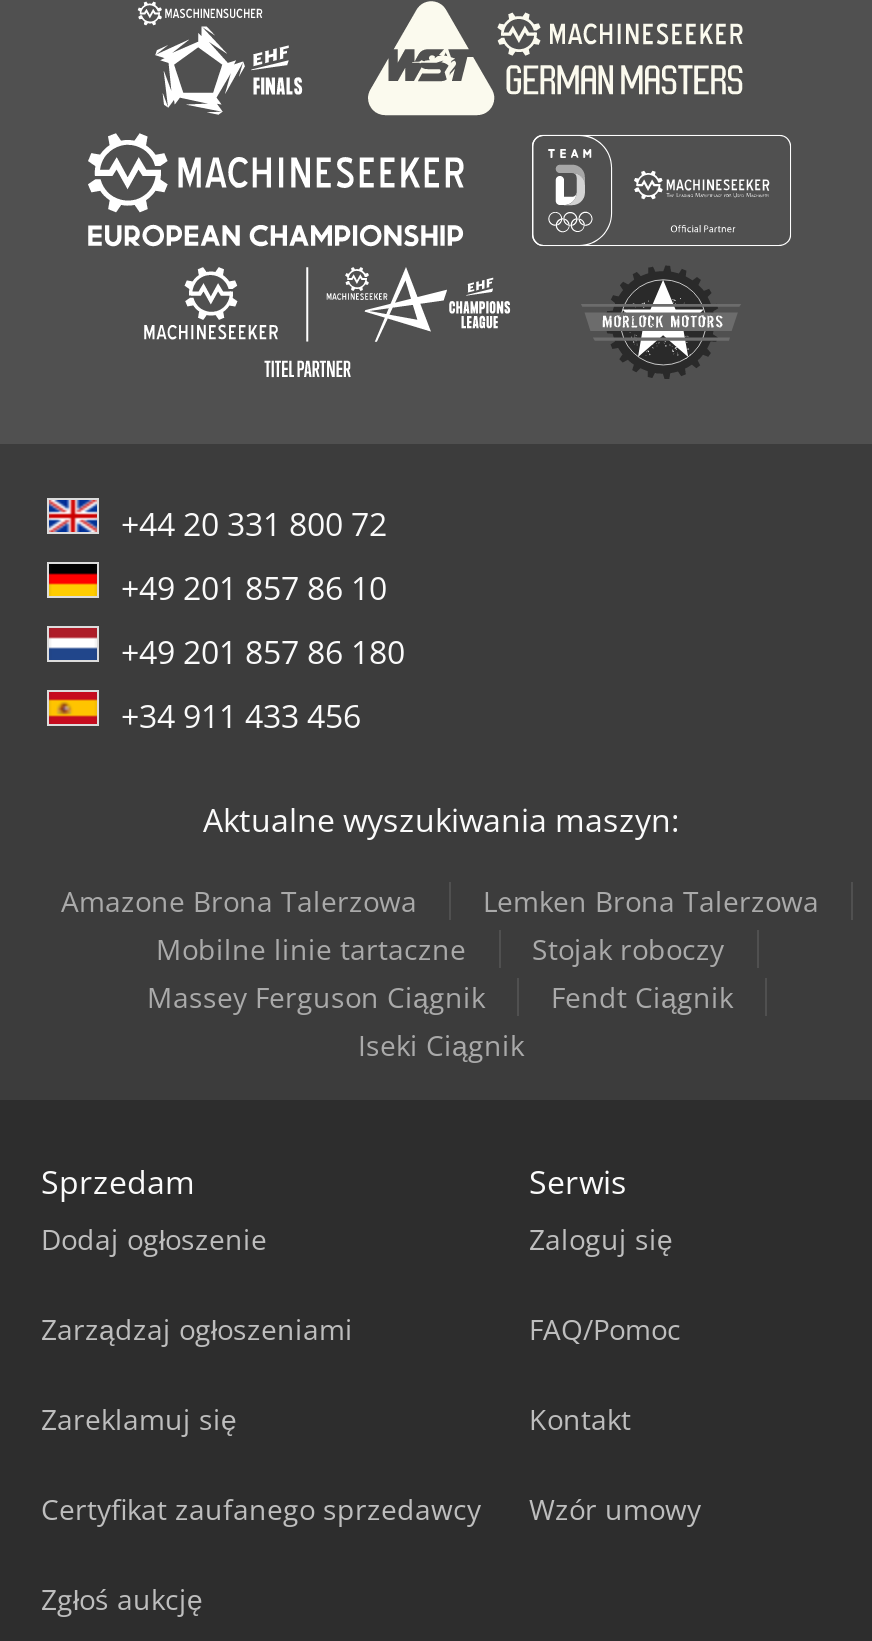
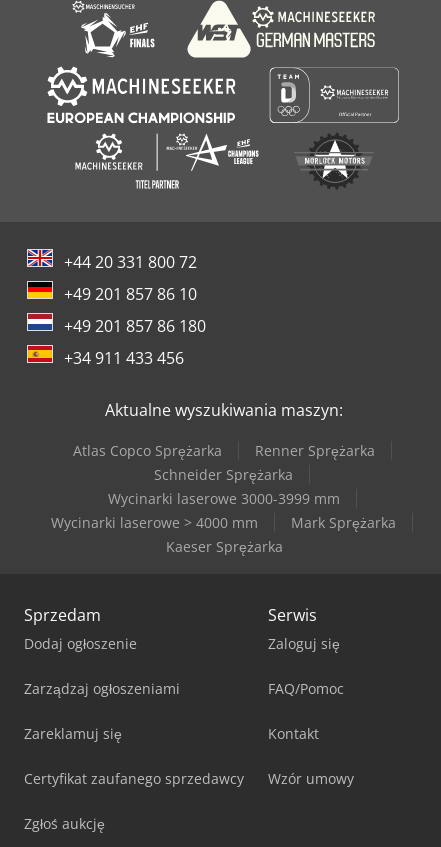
[61,882,819,1064] Amazone Brona Talerzowa | Lemken Brona Talerzowa | Mobilne linie tartaczne | Stojak roboczy | Massey Ferguson Ciągnik | Fendt Ciągnik | Iseki Ciągnik -> [51,441,396,556] Atlas Copco Sprężarka | Renner Sprężarka | Schneider Sprężarka | Wycinarki laserowe 3000-3999 mm | Wycinarki laserowe > 4000 mm | Mark Sprężarka | Kaeser Sprężarka

